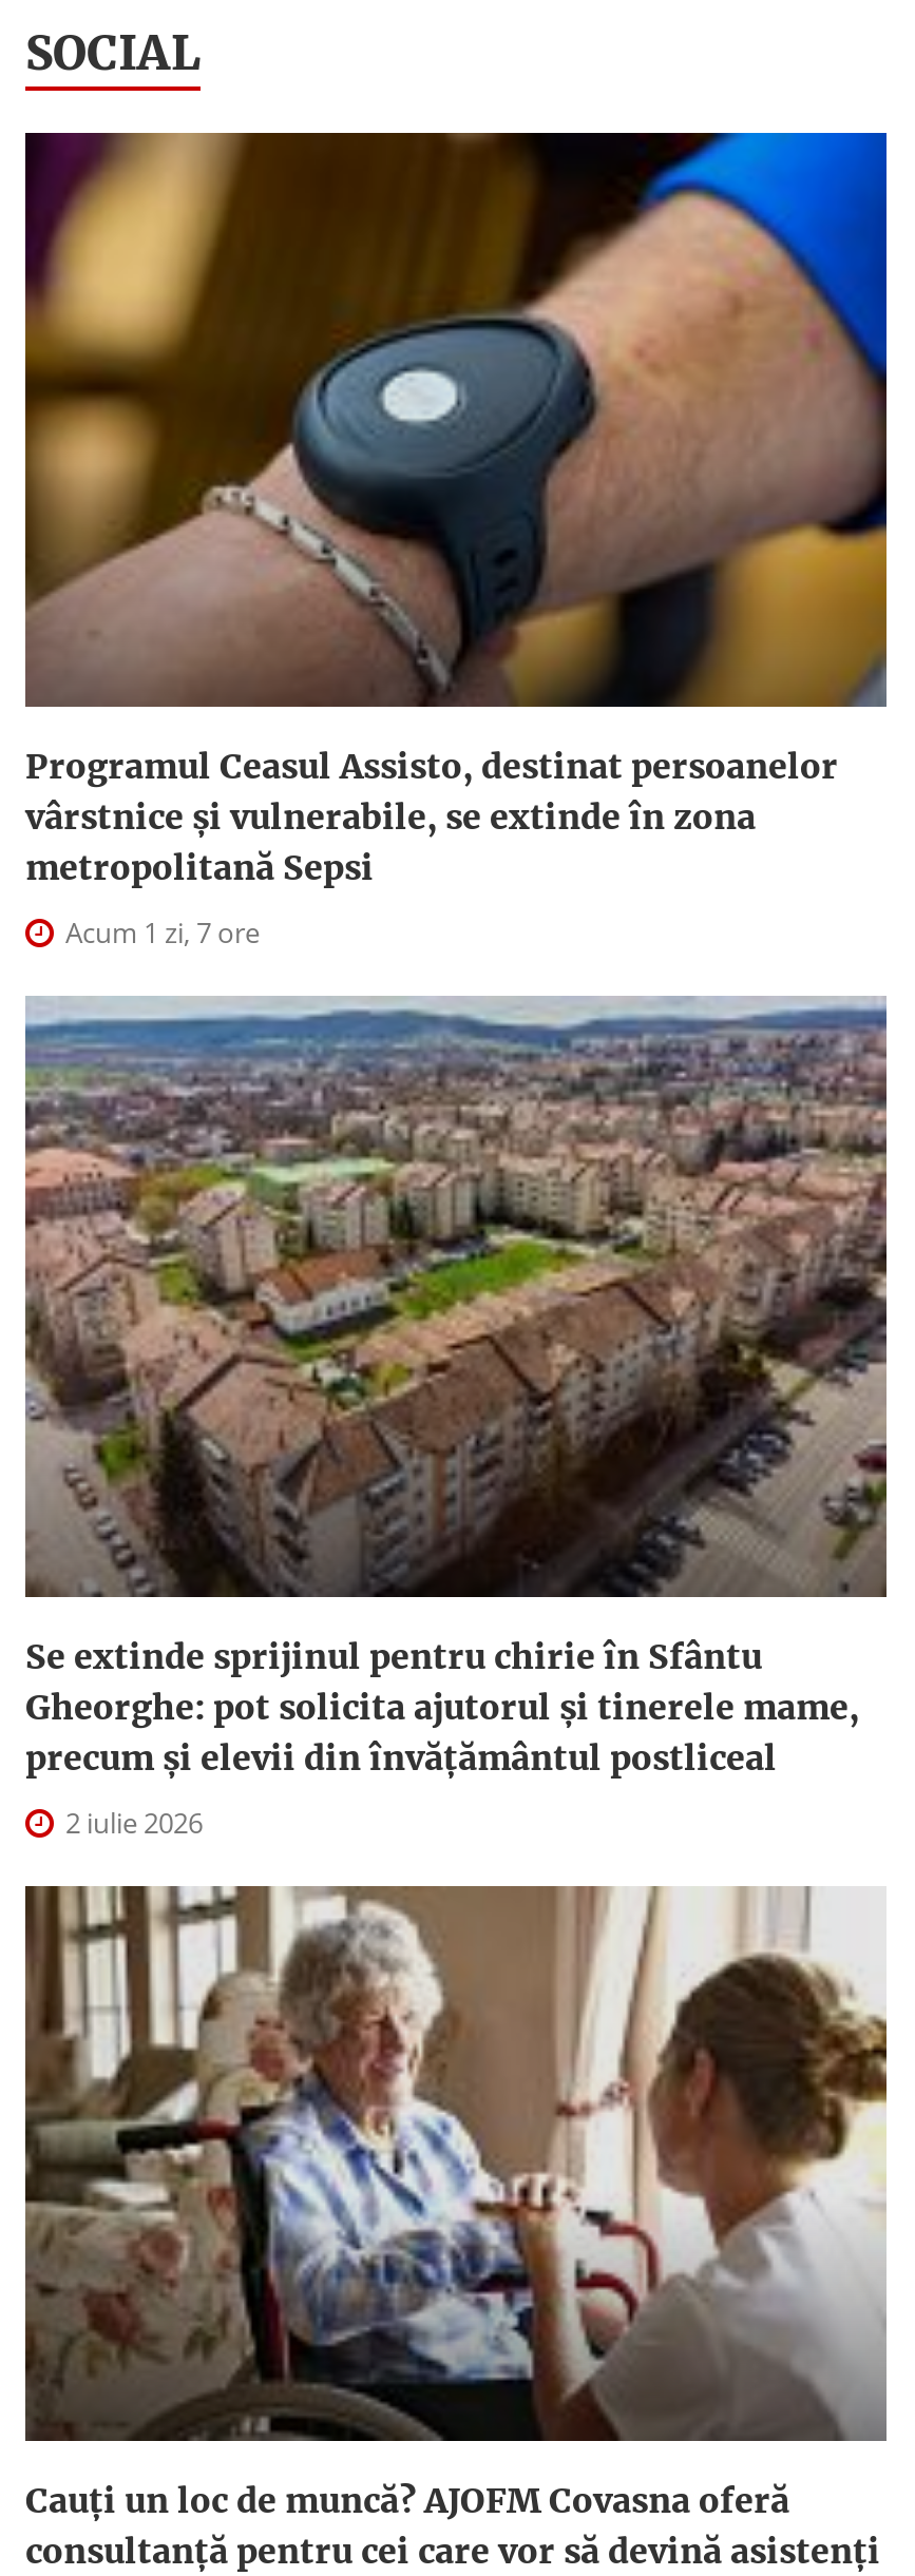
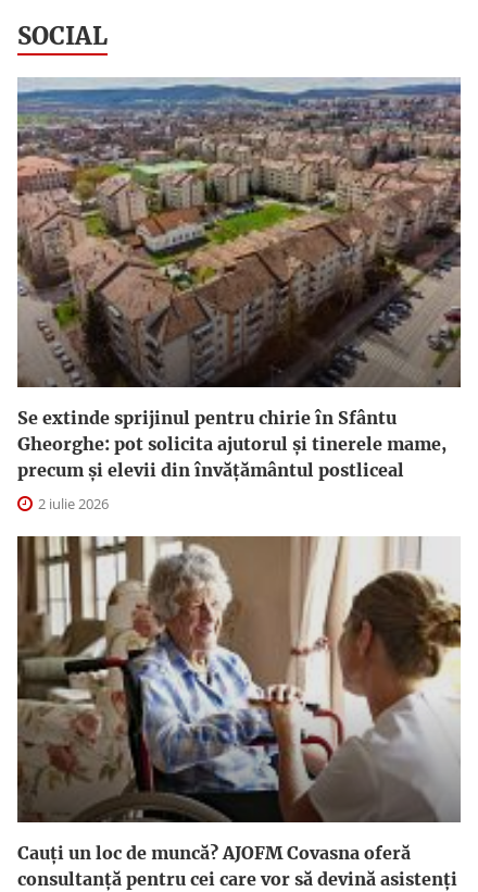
[23,131,889,951] [image] | Programul Ceasul Assisto, destinat persoanelor | vârstnice şi vulnerabile, se extinde în zona | metropolitană Sepsi | Acum 1 zi, 7 ore -> none

